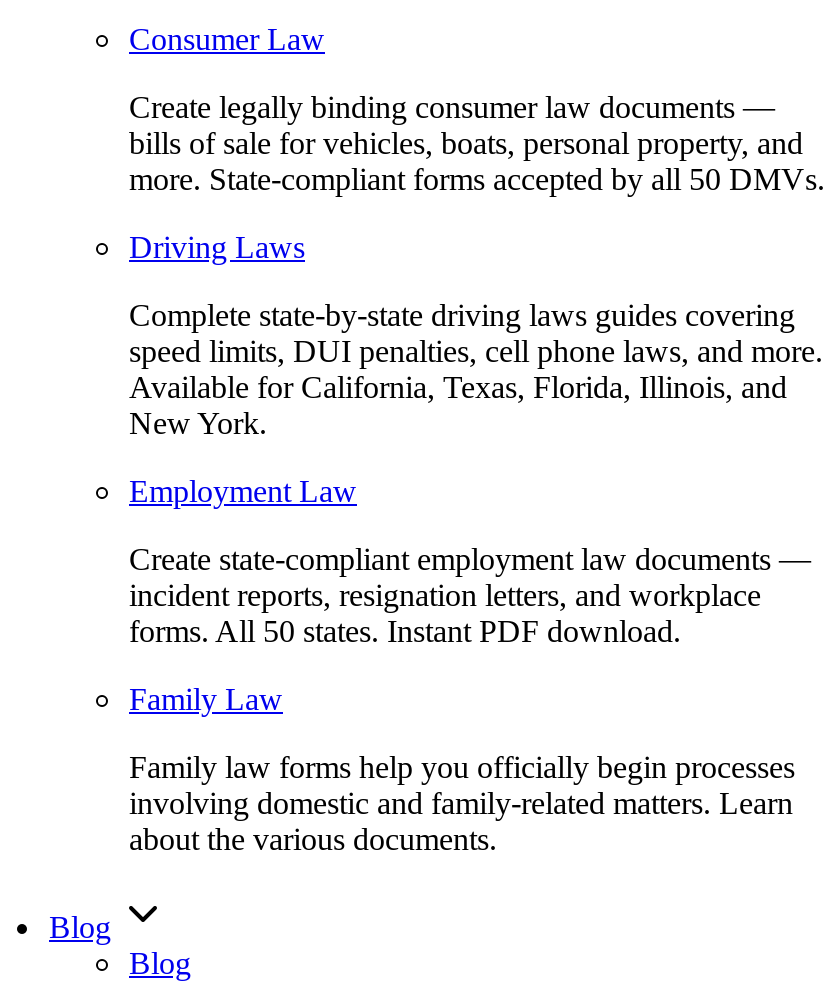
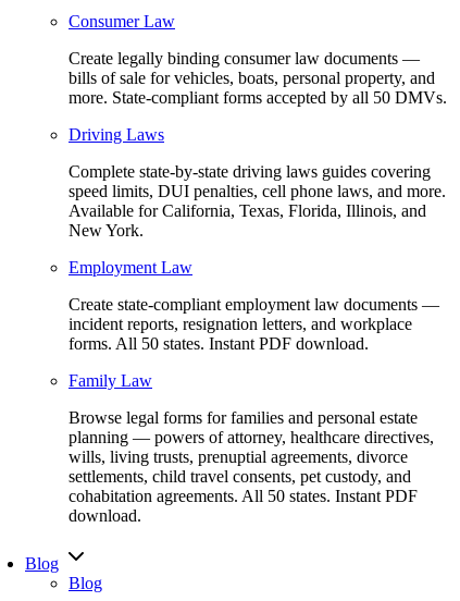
[129,749,795,855] Family law forms help you officially begin processes | involving domestic and family-related matters. Learn | about the various documents. -> [69,408,434,524] Browse legal forms for families and personal estate | planning — powers of attorney, healthcare directives, | wills, living trusts, prenuptial agreements, divorce | settlements, child travel consents, pet custody, and | cohabitation agreements. All 50 states. Instant PDF | download.

